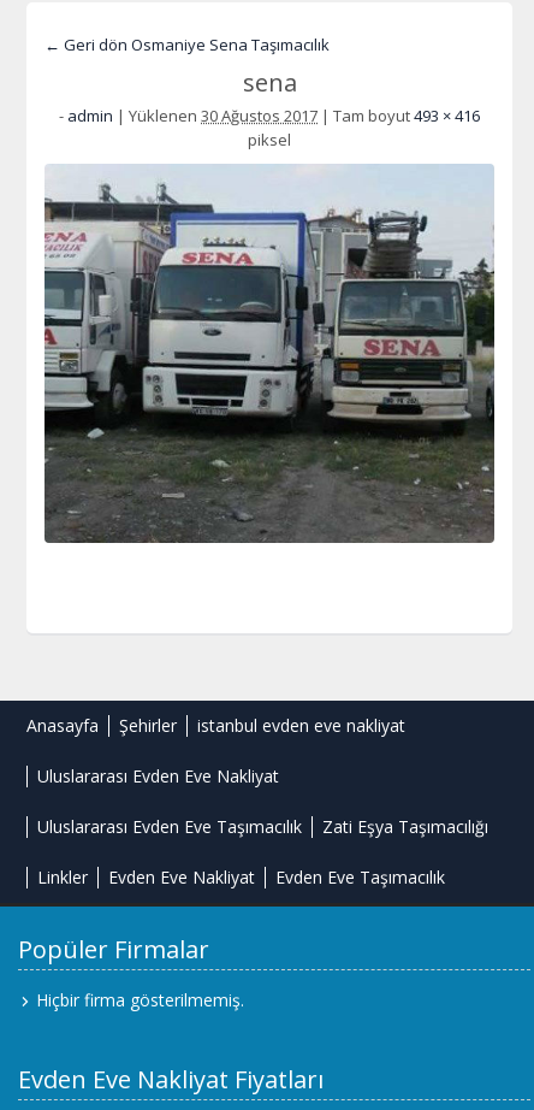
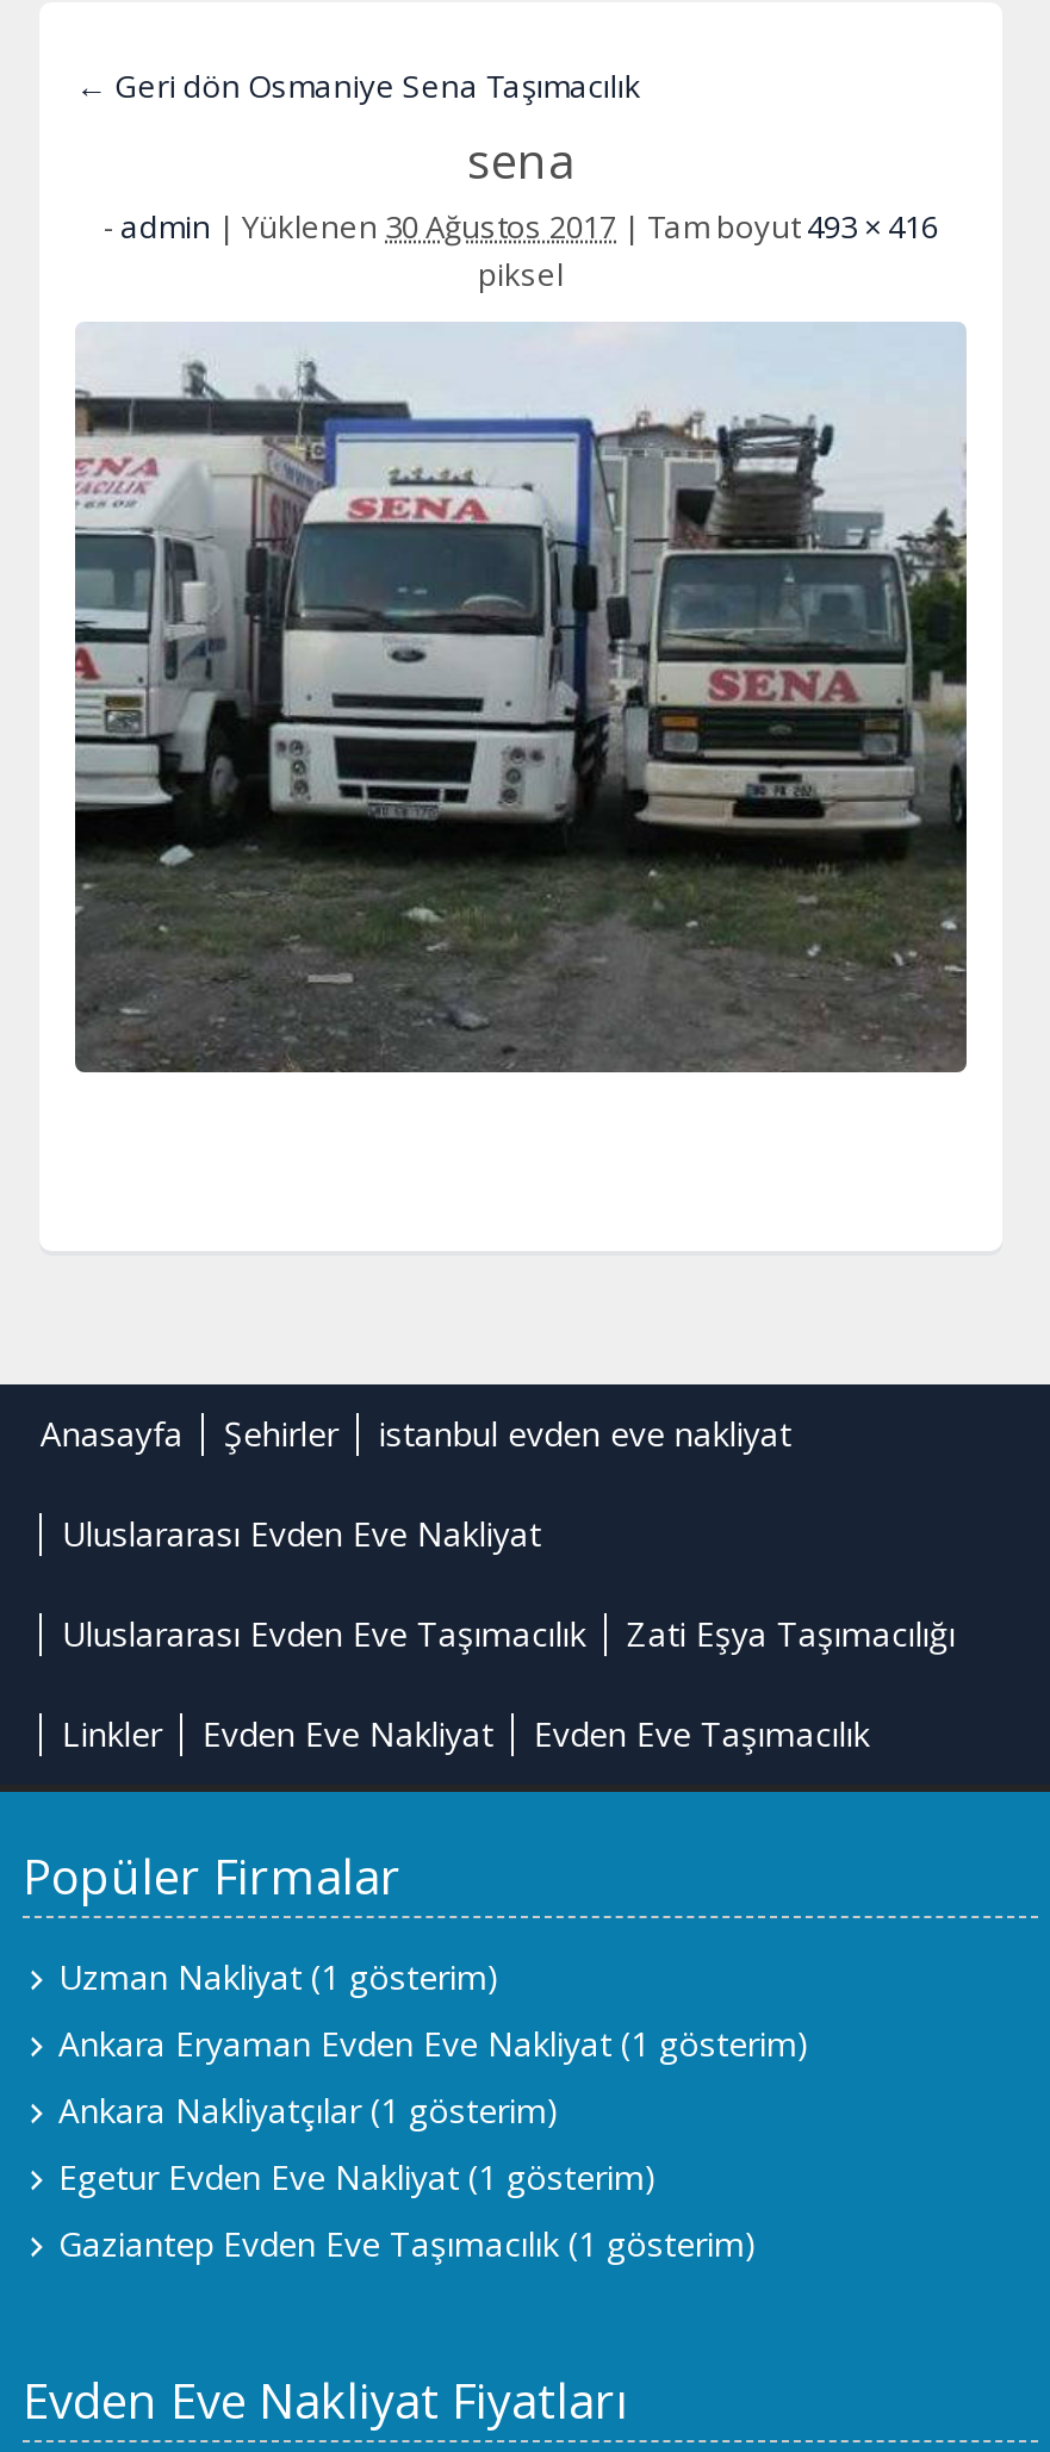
[36,988,244,1011] Hiçbir firma gösterilmemiş. -> [58,1954,809,2266] Uzman Nakliyat (1 gösterim) | Ankara Eryaman Evden Eve Nakliyat (1 gösterim) | Ankara Nakliyatçılar (1 gösterim) | Egetur Evden Eve Nakliyat (1 gösterim) | Gaziantep Evden Eve Taşımacılık (1 gösterim)

